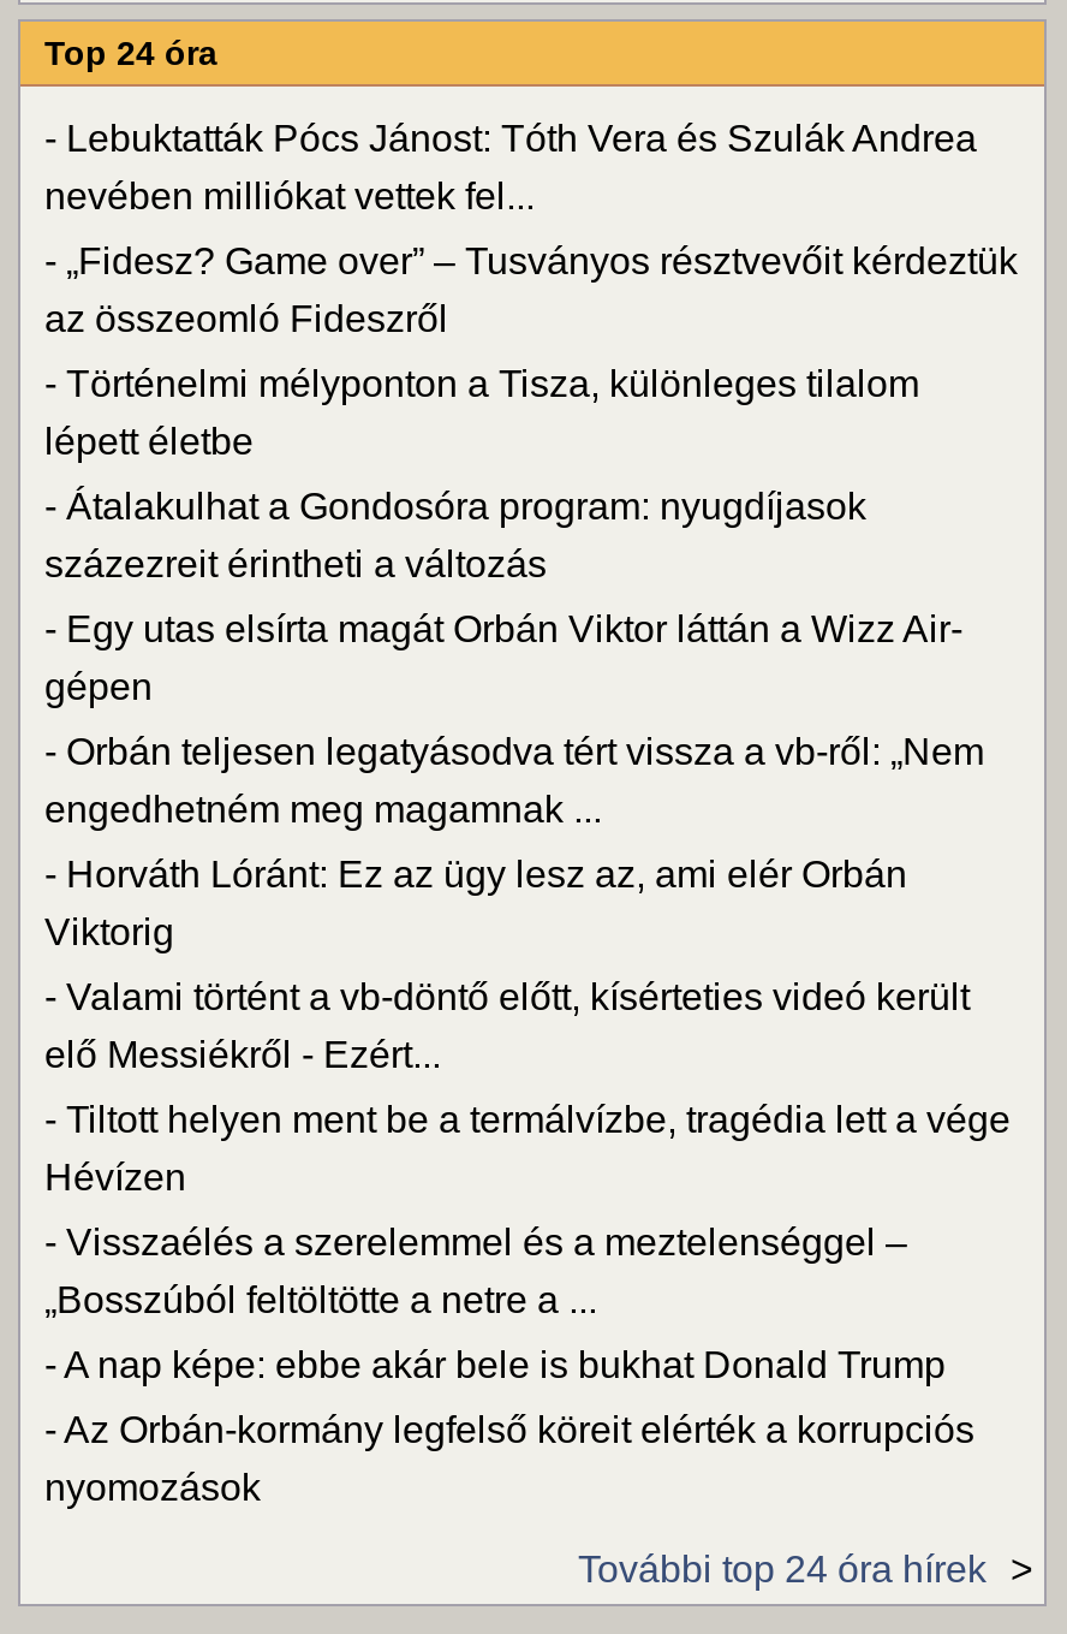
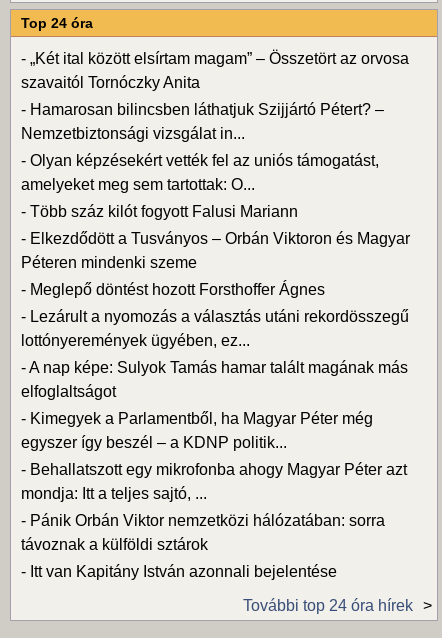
[44,118,977,216] - Lebuktatták Pócs Jánost: Tóth Vera és Szulák Andrea | nevében milliókat vettek fel... -> [21,50,409,91] - „Két ital között elsírtam magam” – Összetört az orvosa | szavaitól Tornóczky Anita
[44,240,1018,339] - „Fidesz? Game over” – Tusványos résztvevőit kérdeztük | az összeomló Fideszről -> [21,101,384,142] - Hamarosan bilincsben láthatjuk Szijjártó Pétert? – | Nemzetbiztonsági vizsgálat in...
[44,363,919,462] - Történelmi mélyponton a Tisza, különleges tilalom | lépett életbe -> [21,152,379,193] - Olyan képzésekért vették fel az uniós támogatást, | amelyeket meg sem tartottak: O...
[44,486,866,584] - Átalakulhat a Gondosóra program: nyugdíjasok | százezreit érintheti a változás -> [21,203,298,220] - Több száz kilót fogyott Falusi Mariann
[44,608,962,707] - Egy utas elsírta magát Orbán Viktor láttán a Wizz Air- | gépen -> [21,230,410,271] - Elkezdődött a Tusványos – Orbán Viktoron és Magyar | Péteren mindenki szeme
[44,731,984,830] - Orbán teljesen legatyásodva tért vissza a vb-ről: „Nem | engedhetném meg magamnak ... -> [21,281,325,298] - Meglepő döntést hozott Forsthoffer Ágnes
[44,854,907,952] - Horváth Lóránt: Ez az ügy lesz az, ami elér Orbán | Viktorig -> [21,308,409,349] - Lezárult a nyomozás a választás utáni rekordösszegű | lottónyeremények ügyében, ez...
[44,976,970,1075] - Valami történt a vb-döntő előtt, kísérteties videó került | elő Messiékről - Ezért... -> [21,359,408,400] - A nap képe: Sulyok Tamás hamar talált magának más | elfoglaltságot
[44,1099,1011,1198] - Tiltott helyen ment be a termálvízbe, tragédia lett a vége | Hévízen -> [21,410,373,451] - Kimegyek a Parlamentből, ha Magyar Péter még | egyszer így beszél – a KDNP politik...
[44,1222,907,1320] - Visszaélés a szerelemmel és a meztelenséggel – | „Bosszúból feltöltötte a netre a ... -> [21,461,407,502] - Behallatszott egy mikrofonba ahogy Magyar Péter azt | mondja: Itt a teljes sajtó, ...
[44,1344,946,1385] - A nap képe: ebbe akár bele is bukhat Donald Trump -> [21,512,385,553] - Pánik Orbán Viktor nemzetközi hálózatában: sorra | távoznak a külföldi sztárok
[44,1409,974,1508] - Az Orbán-kormány legfelső köreit elérték a korrupciós | nyomozások -> [21,563,337,580] - Itt van Kapitány István azonnali bejelentése

